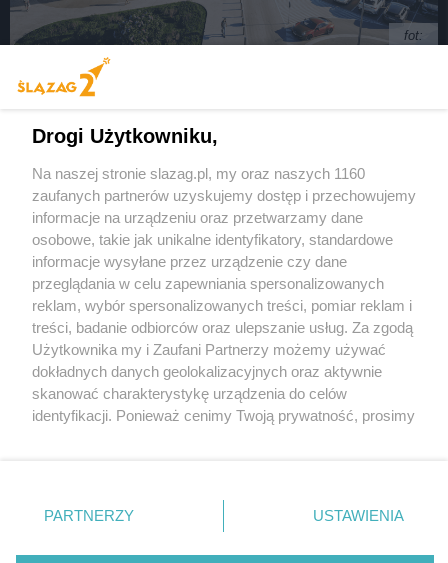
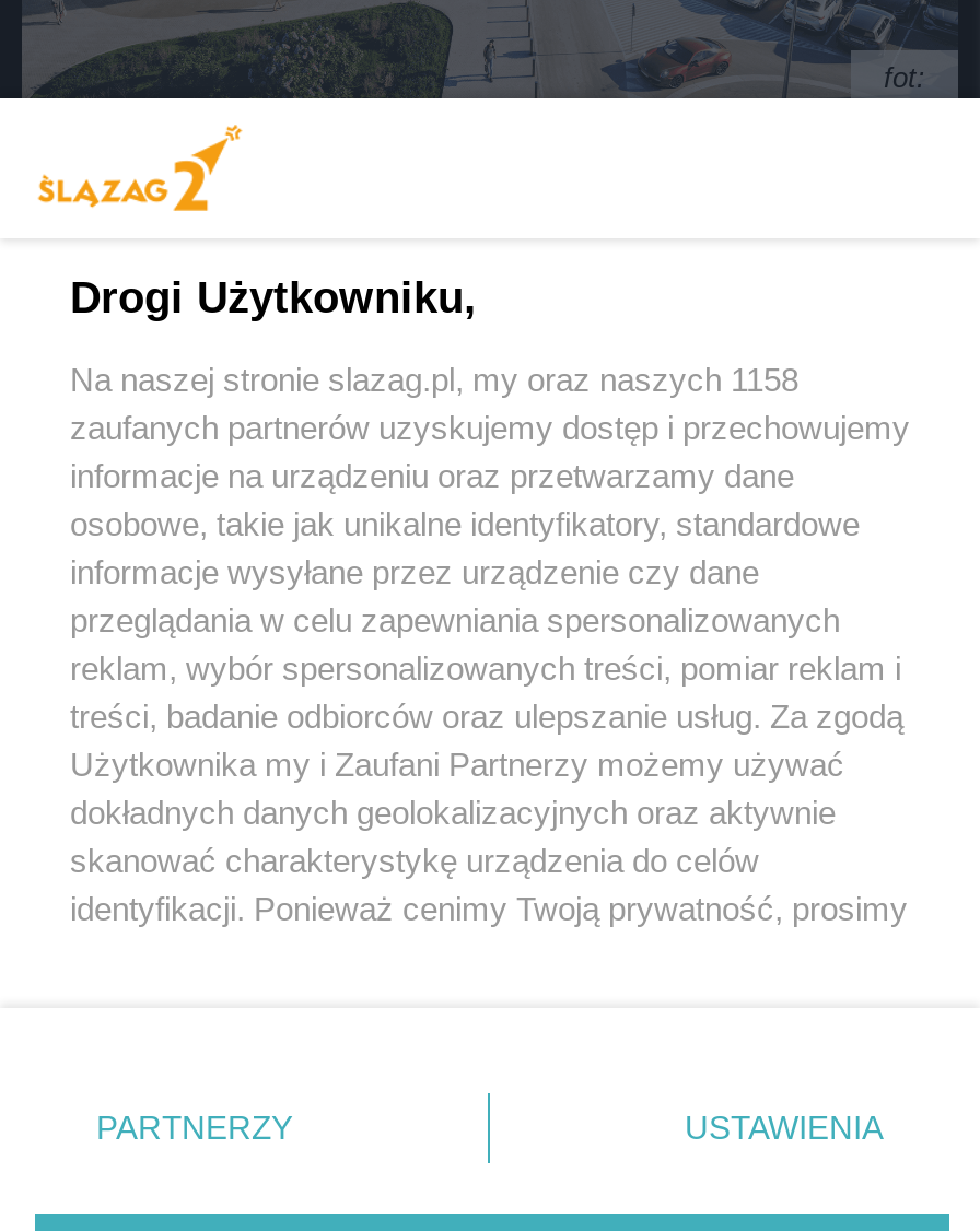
[32,165,365,182] Na naszej stronie slazag.pl, my oraz naszych 1160 -> [70,361,798,398] Na naszej stronie slazag.pl, my oraz naszych 1158

